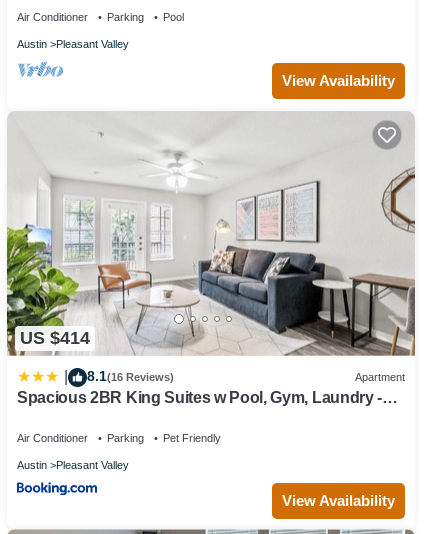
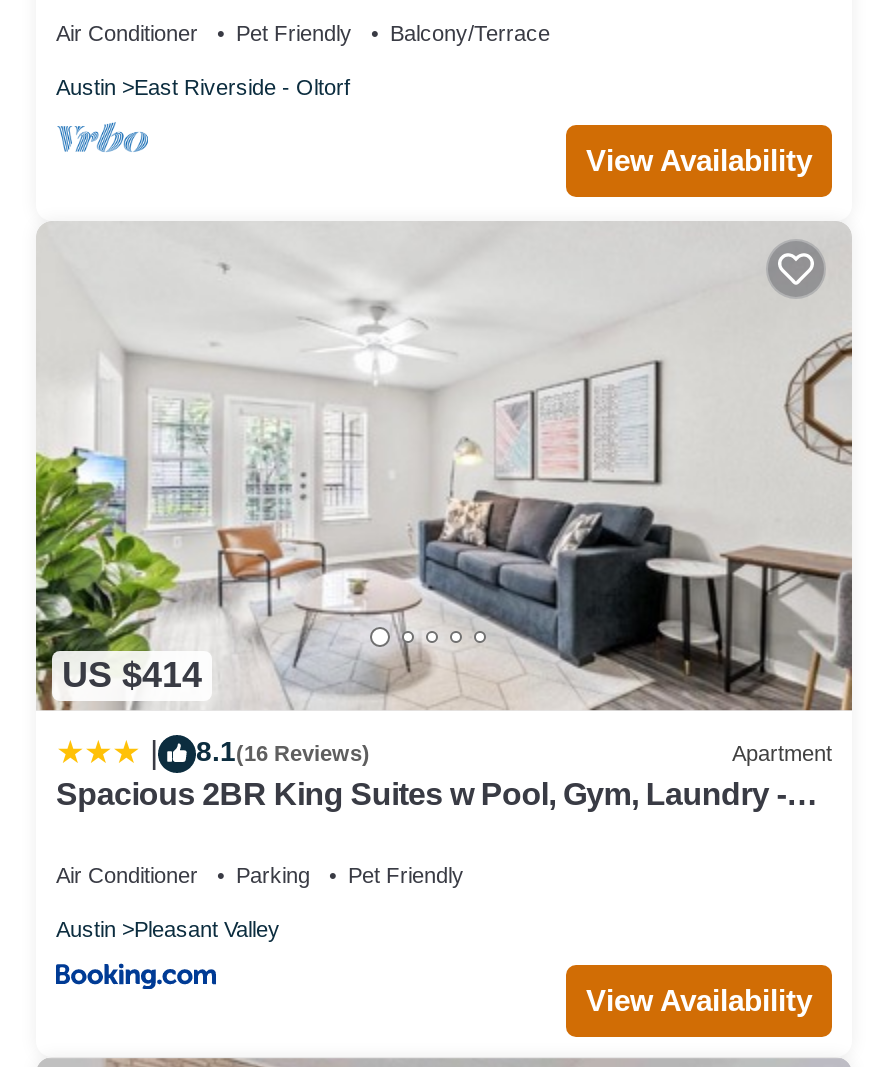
[107,11,184,23] Parking | Pool -> [236,21,550,45] Pet Friendly | Balcony/Terrace
[56,38,129,50] Pleasant Valley -> [134,75,350,99] East Riverside - Oltorf

